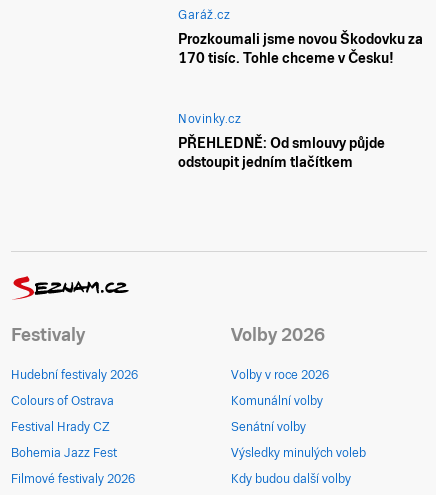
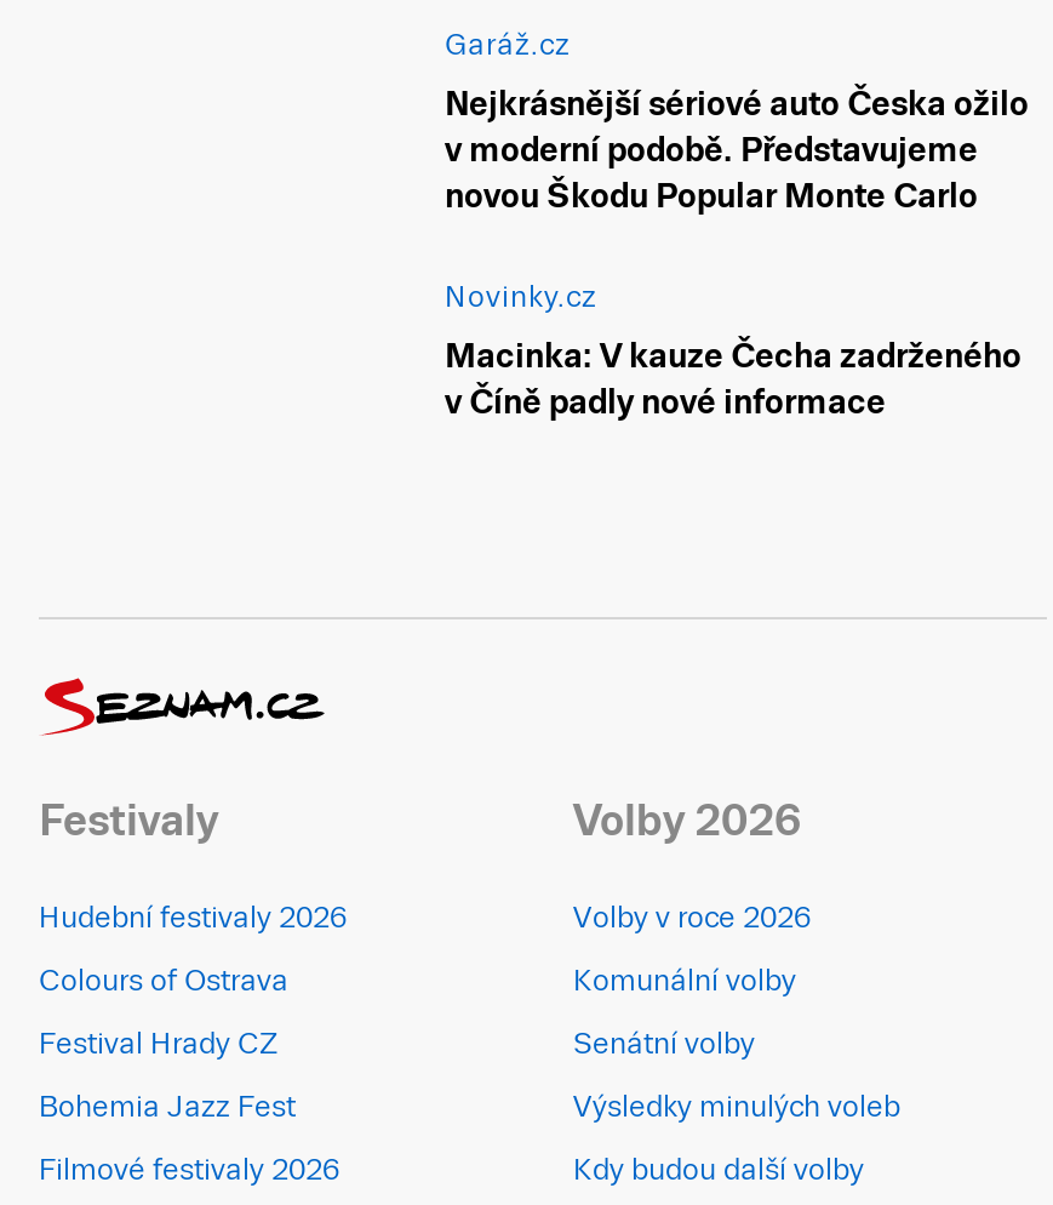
[178,31,423,66] Prozkoumali jsme novou Škodovku za | 170 tisíc. Tohle chceme v Česku! -> [445,85,1029,216] Nejkrásnější sériové auto Česka ožilo | v moderní podobě. Představujeme | novou Škodu Popular Monte Carlo
[178,135,385,170] PŘEHLEDNĚ: Od smlouvy půjde | odstoupit jedním tlačítkem -> [445,336,1021,420] Macinka: V kauze Čecha zadrženého | v Číně padly nové informace

